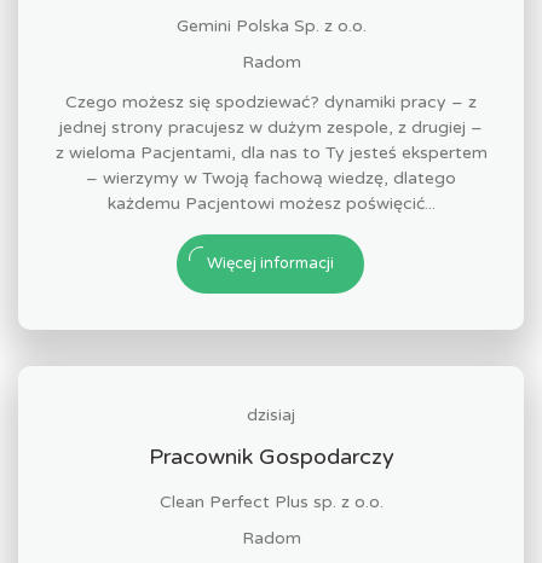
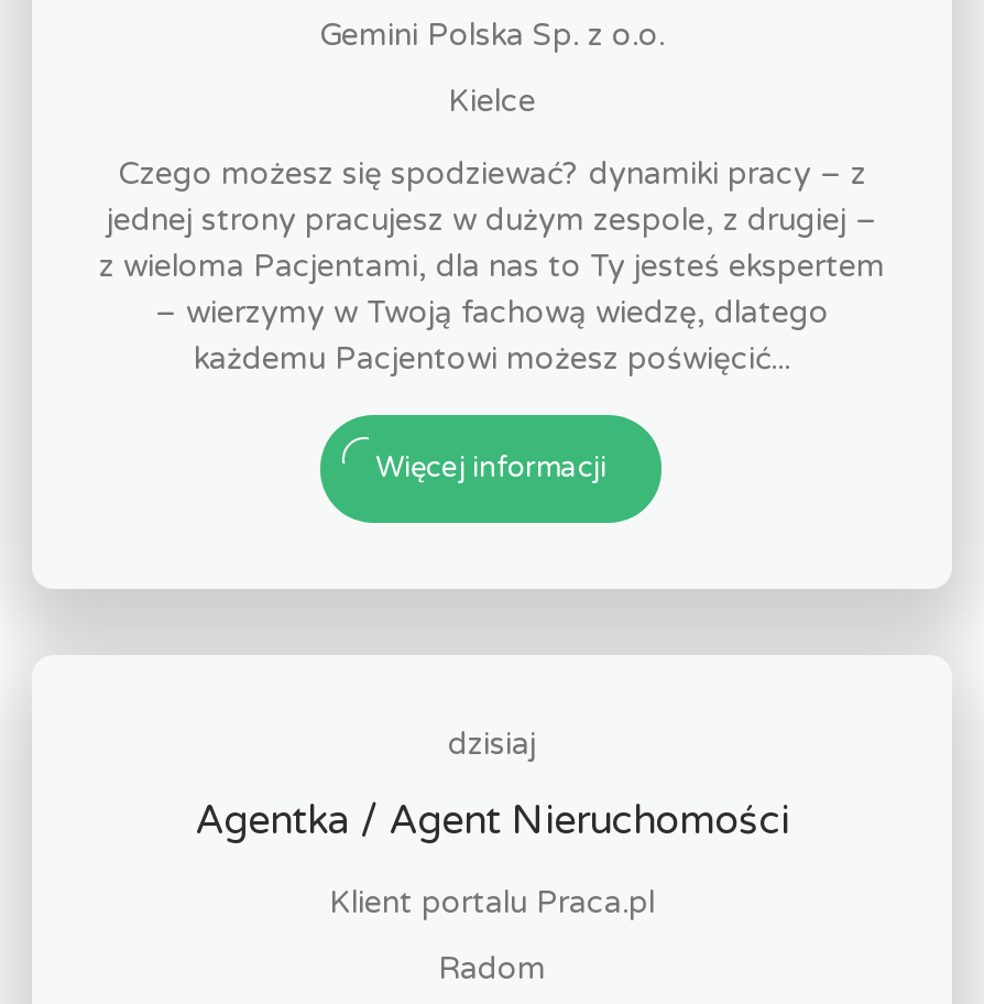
[241,52,301,72] Radom -> [448,83,536,120] Kielce
[148,443,394,470] Pracownik Gospodarczy -> [195,796,789,844] Agentka / Agent Nieruchomości
[159,492,383,512] Clean Perfect Plus sp. z o.o. -> [329,884,655,921] Klient portalu Praca.pl

